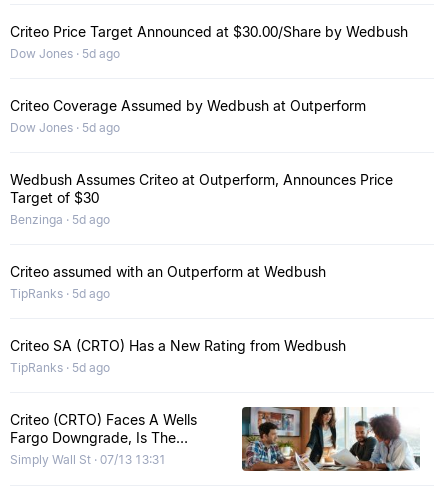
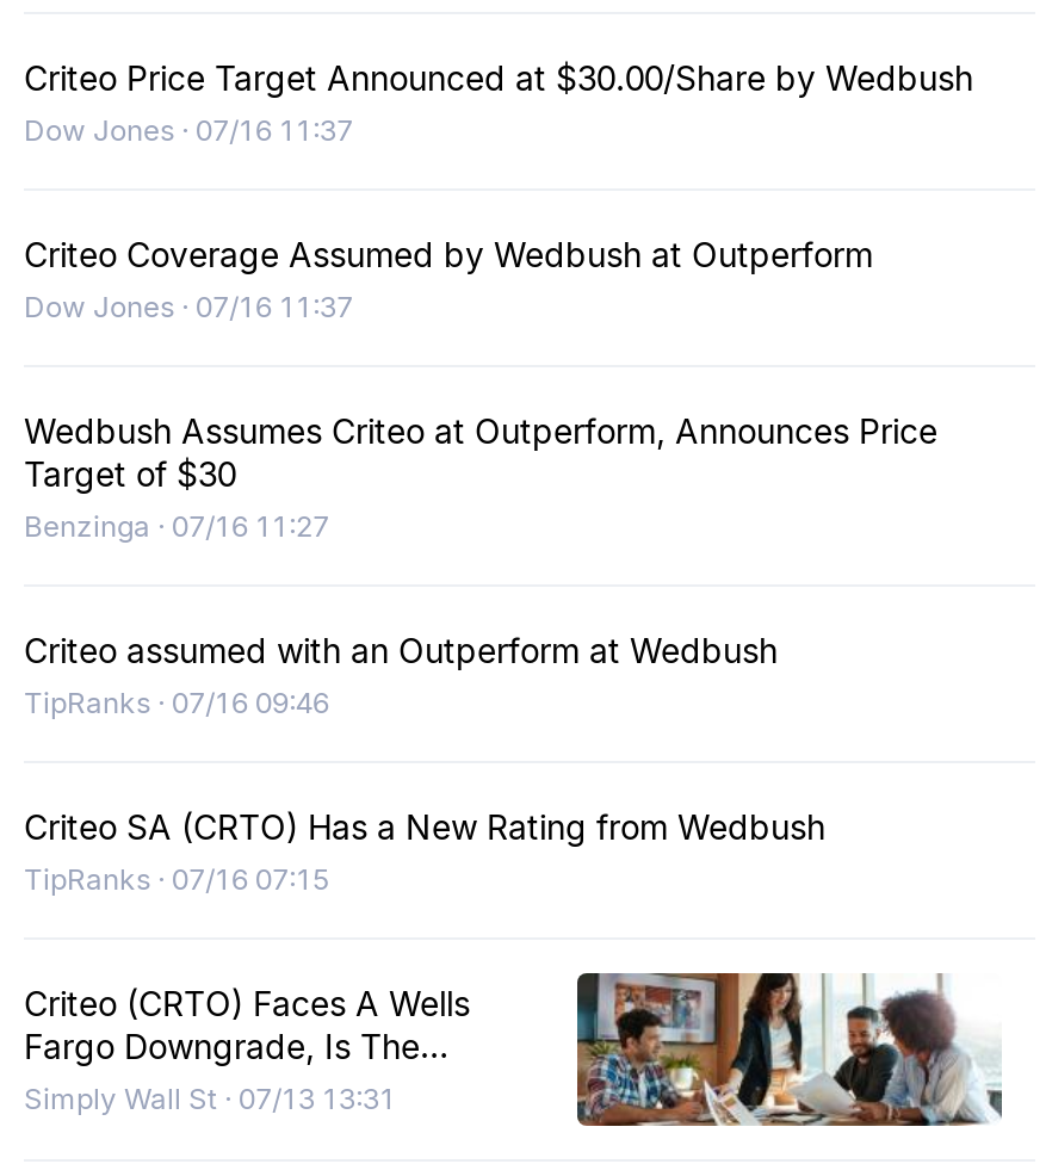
[10,46,120,61] Dow Jones · 5d ago -> [24,111,353,147] Dow Jones · 07/16 11:37
[10,120,120,135] Dow Jones · 5d ago -> [24,288,353,324] Dow Jones · 07/16 11:37
[10,212,110,227] Benzinga · 5d ago -> [24,507,329,543] Benzinga · 07/16 11:27
[10,286,110,301] TipRanks · 5d ago -> [24,684,329,720] TipRanks · 07/16 09:46
[10,360,110,375] TipRanks · 5d ago -> [24,860,329,896] TipRanks · 07/16 07:15

